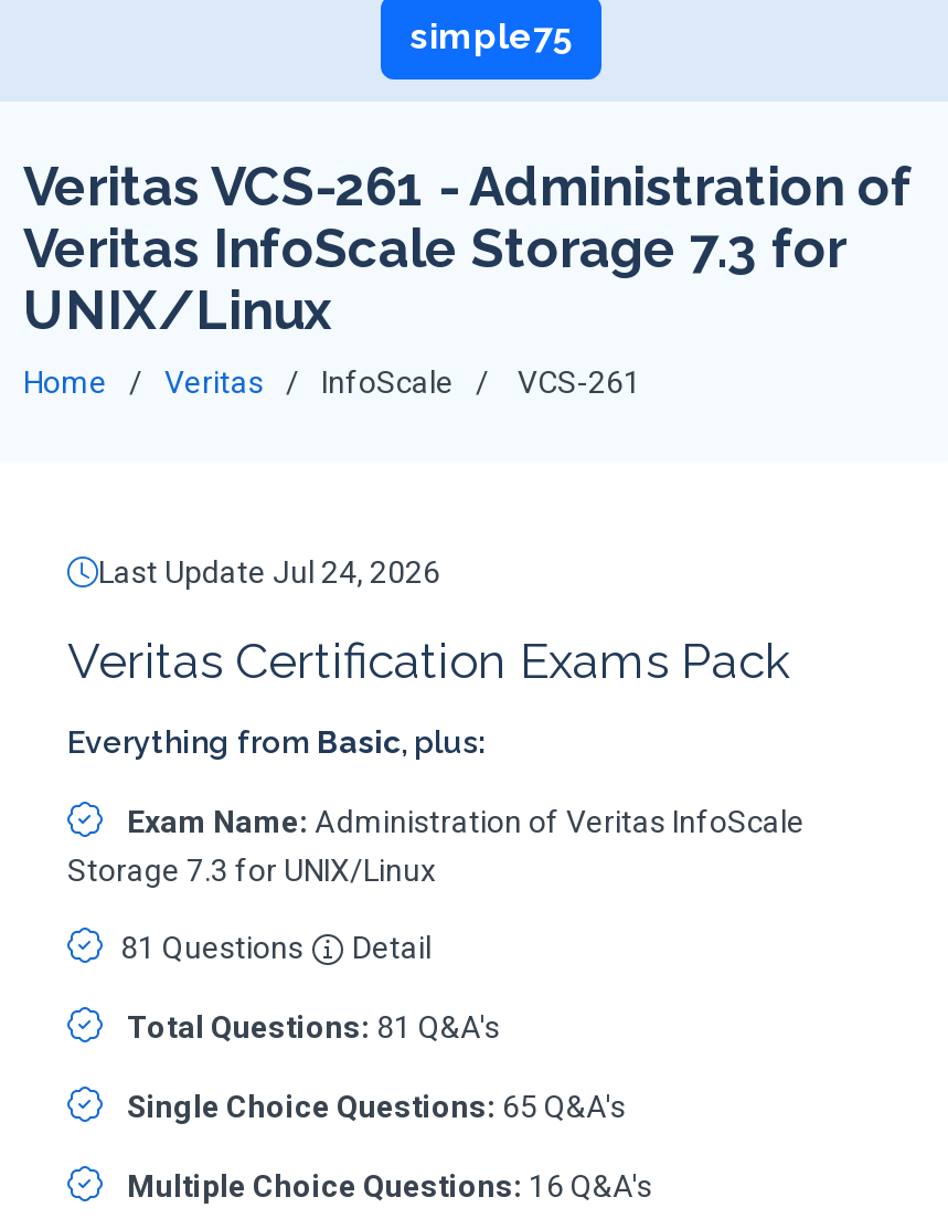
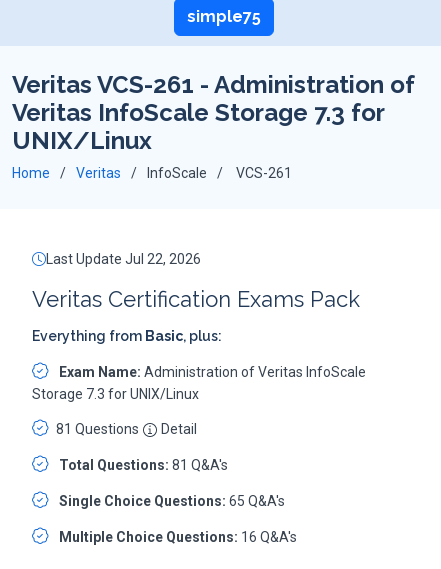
[98,554,440,590] Last Update Jul 24, 2026 -> [46,251,201,267] Last Update Jul 22, 2026

